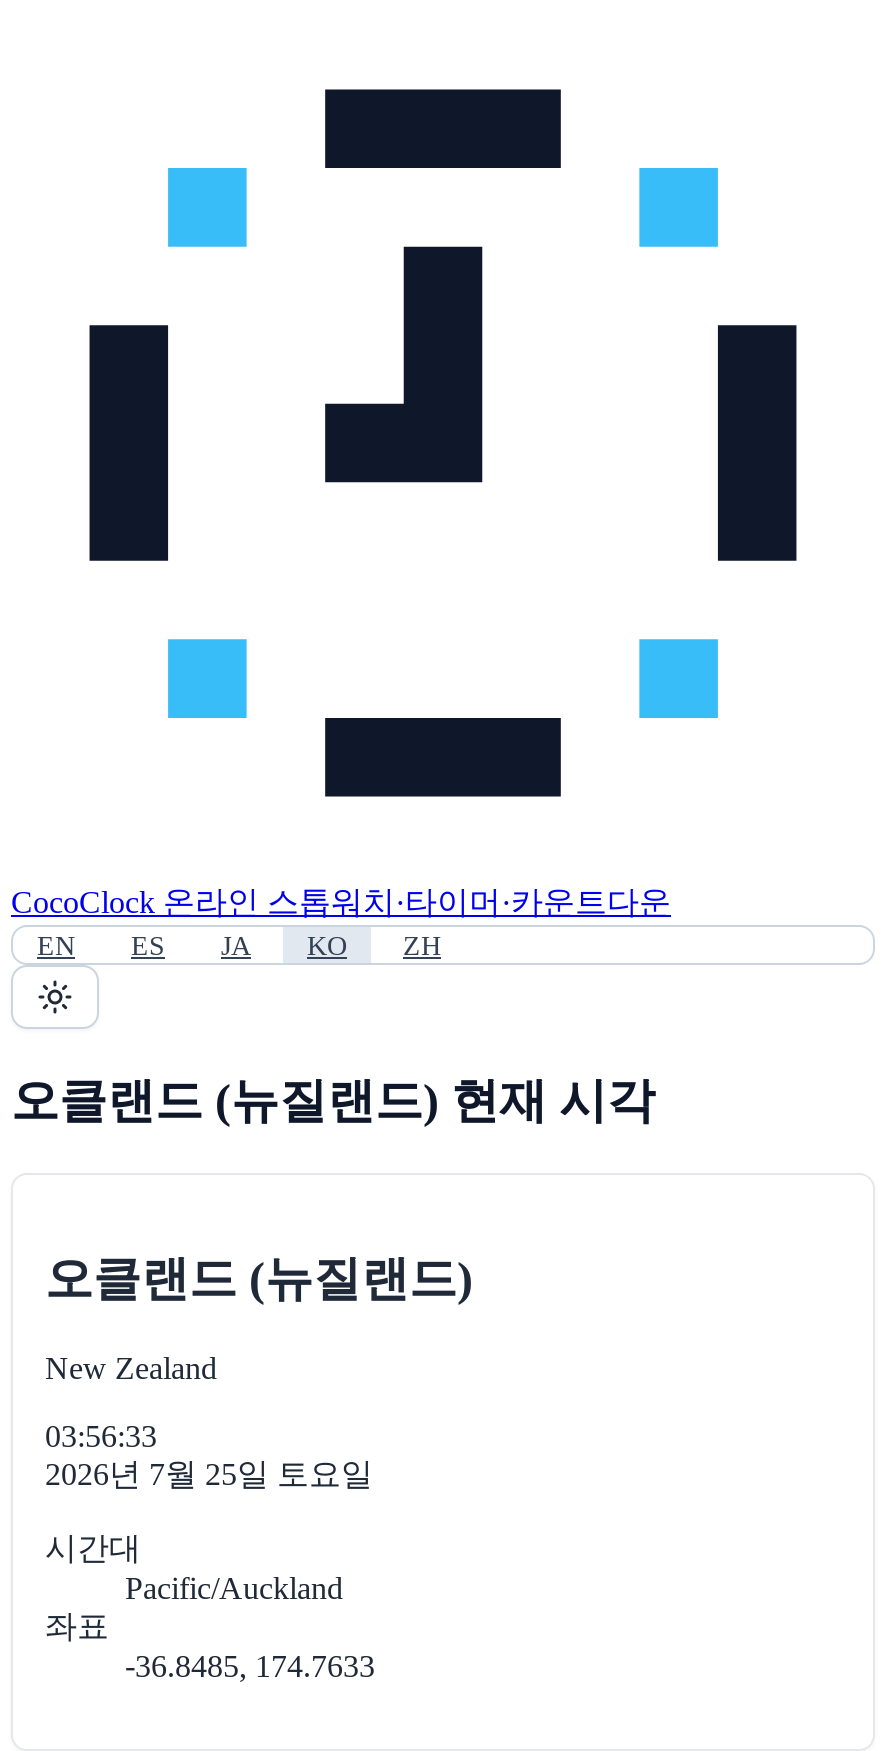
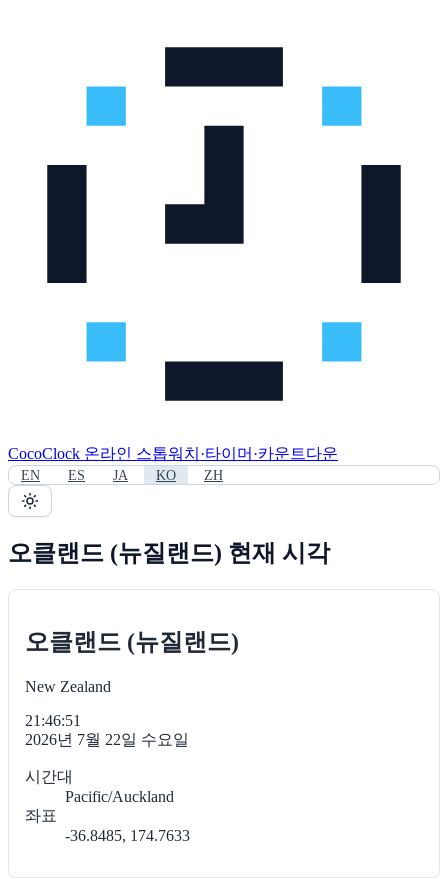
[45,1418,157,1452] 03:56:33 -> [25,712,81,729] 21:46:51
[45,1456,373,1490] 2026년 7월 25일 토요일 -> [25,731,189,748] 2026년 7월 22일 수요일

